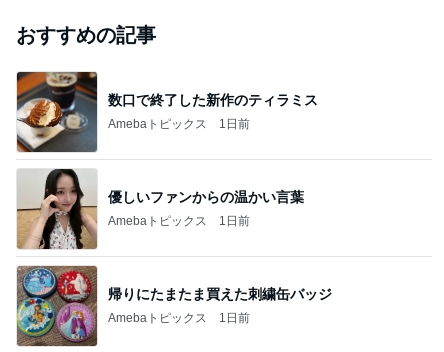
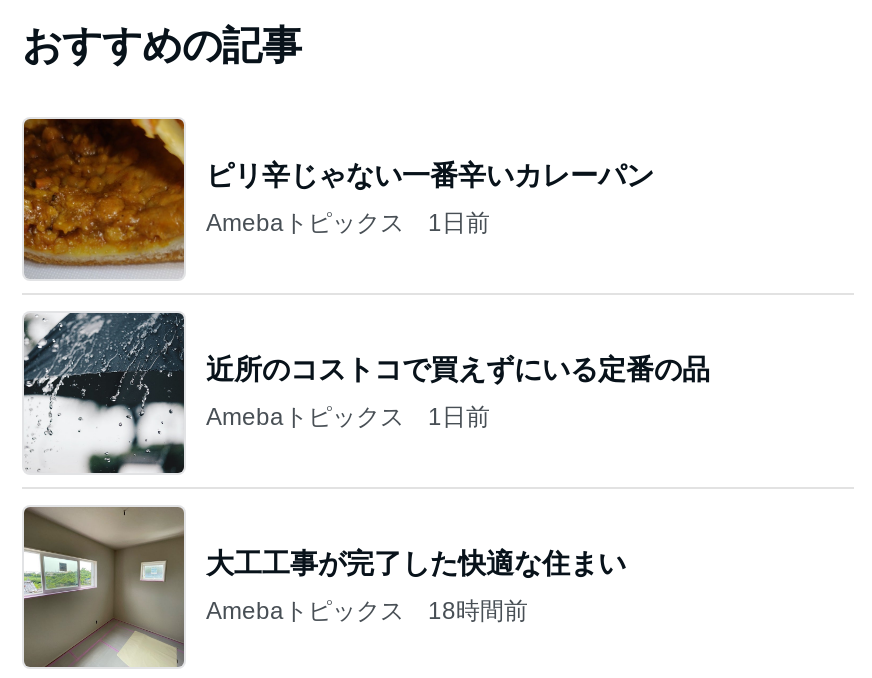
[16,71,318,153] [image] | 数口で終了した新作のティラミス -> [22,117,654,279] [image] | ピリ辛じゃない一番辛いカレーパン
[16,169,304,250] [image] | 優しいファンからの温かい言葉 -> [22,311,710,475] [image] | 近所のコストコで買えずにいる定番の品
[16,267,332,347] [image] | 帰りにたまたま買えた刺繍缶バッジ -> [22,507,626,667] [image] | 大工工事が完了した快適な住まい
[108,310,250,324] Amebaトピックス 1日前 -> [206,596,528,624] Amebaトピックス 18時間前

